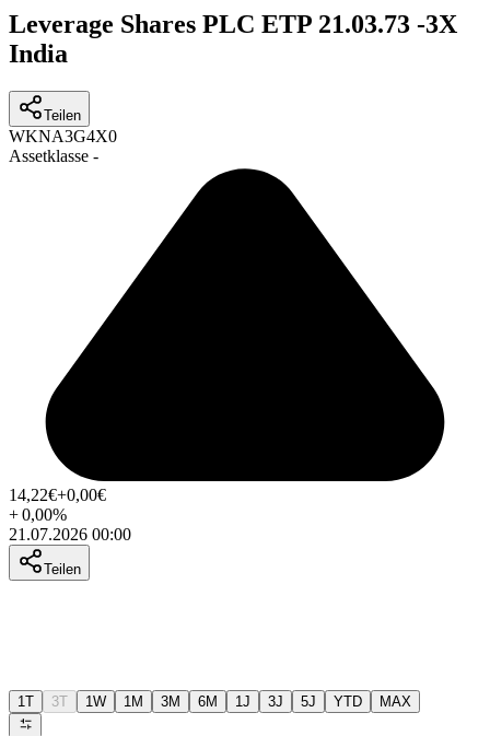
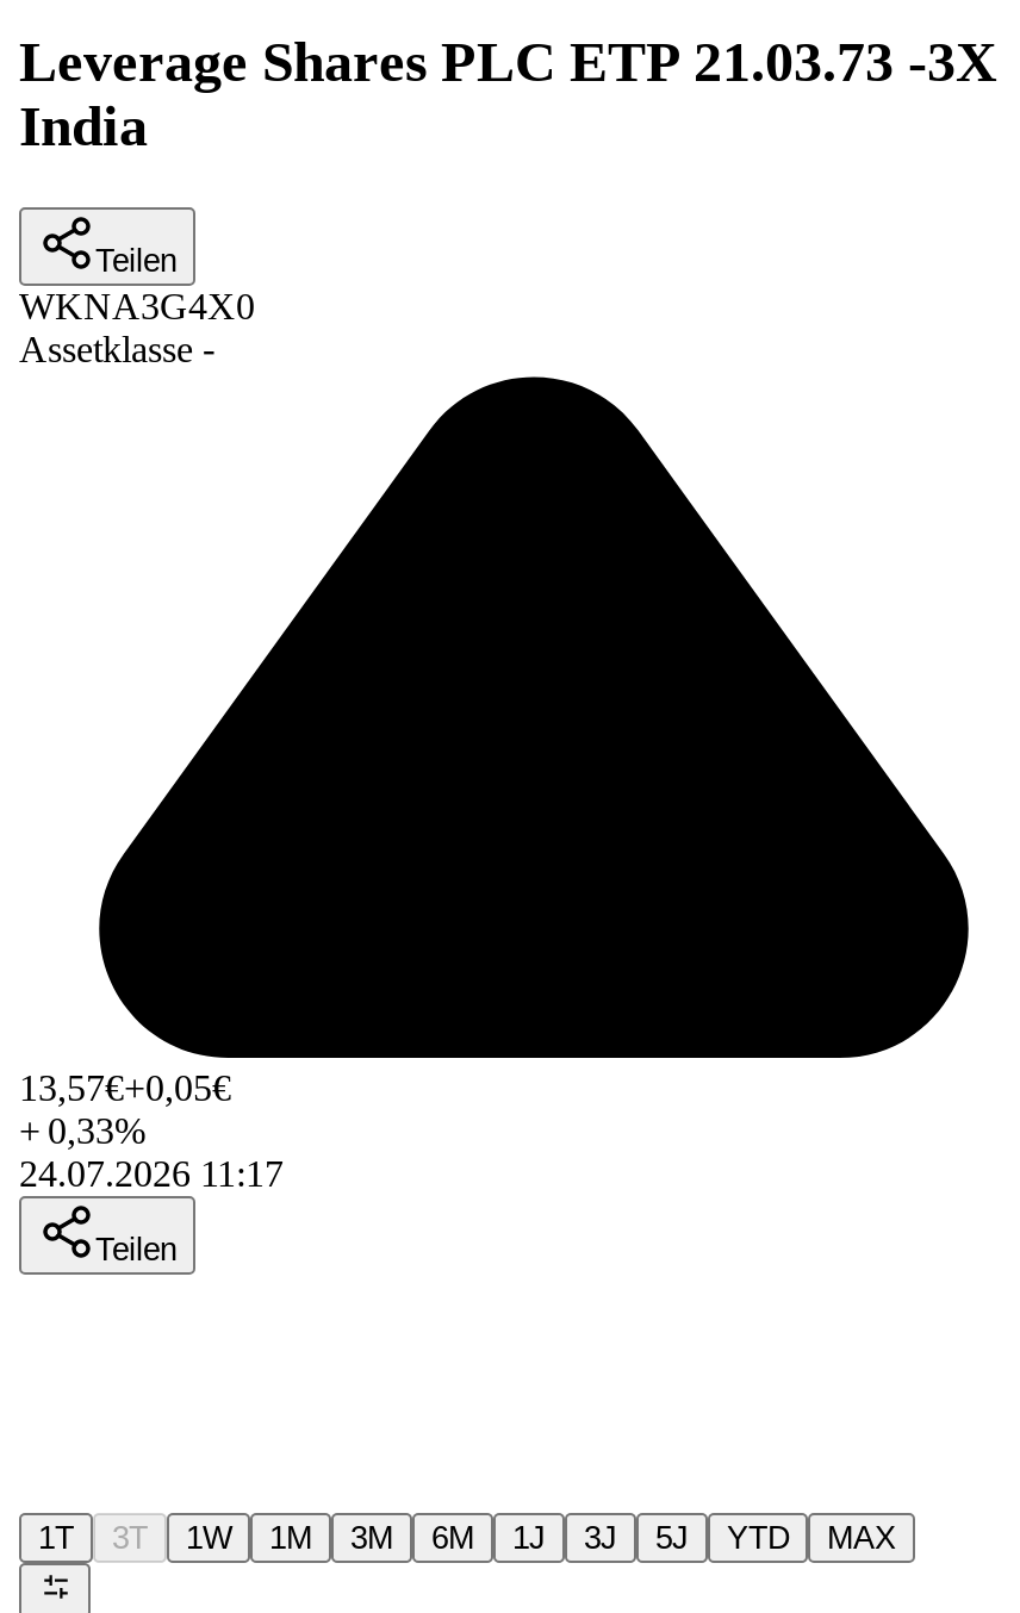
[9,486,106,504] 14,22€+0,00€ -> [19,1068,231,1108] 13,57€+0,05€
[9,505,67,524] + 0,00% -> [19,1111,145,1151] + 0,33%
[9,525,131,544] 21.07.2026 00:00 -> [19,1153,284,1194] 24.07.2026 11:17

